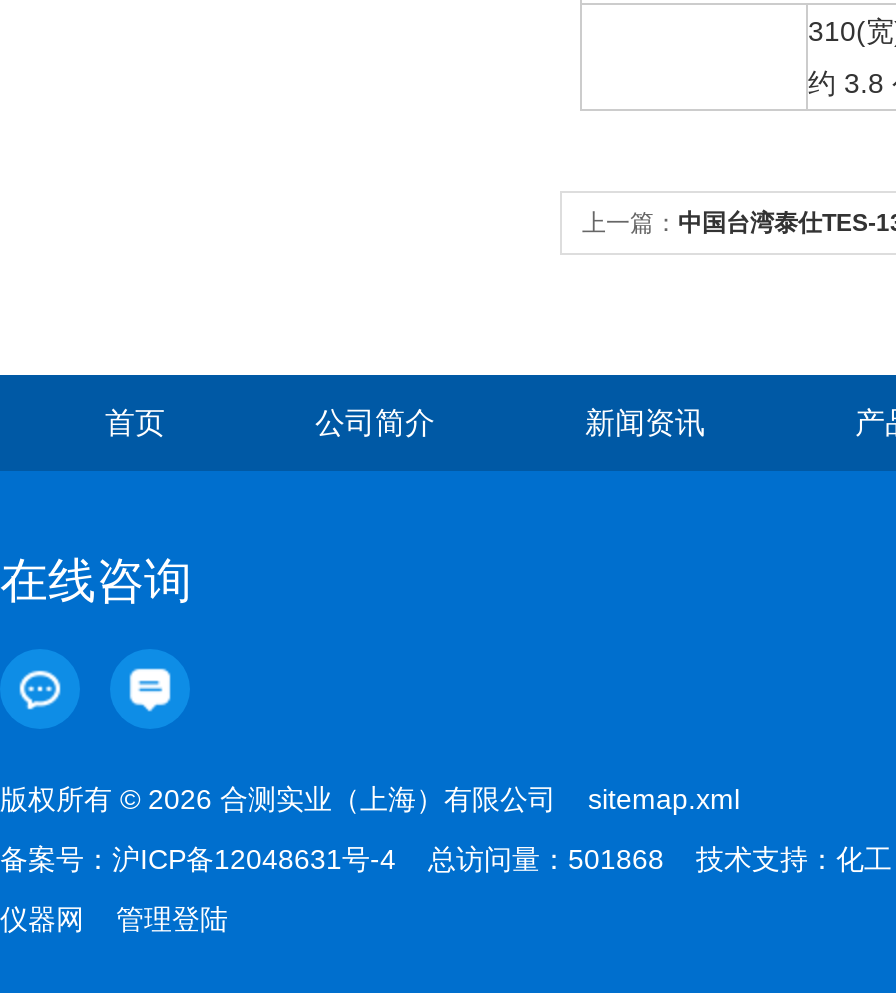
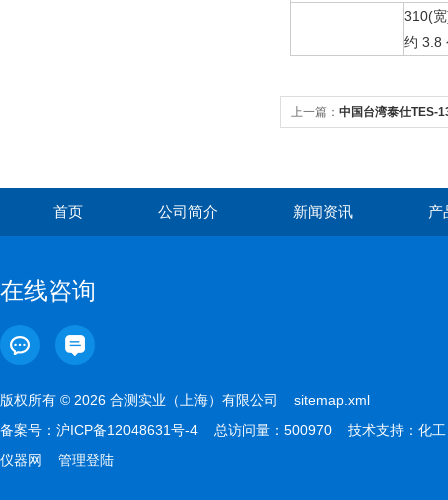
[0,843,892,875] 备案号：沪ICP备12048631号-4总访问量：501868 技术支持：化工 -> [0,422,446,438] 备案号：沪ICP备12048631号-4总访问量：500970 技术支持：化工

